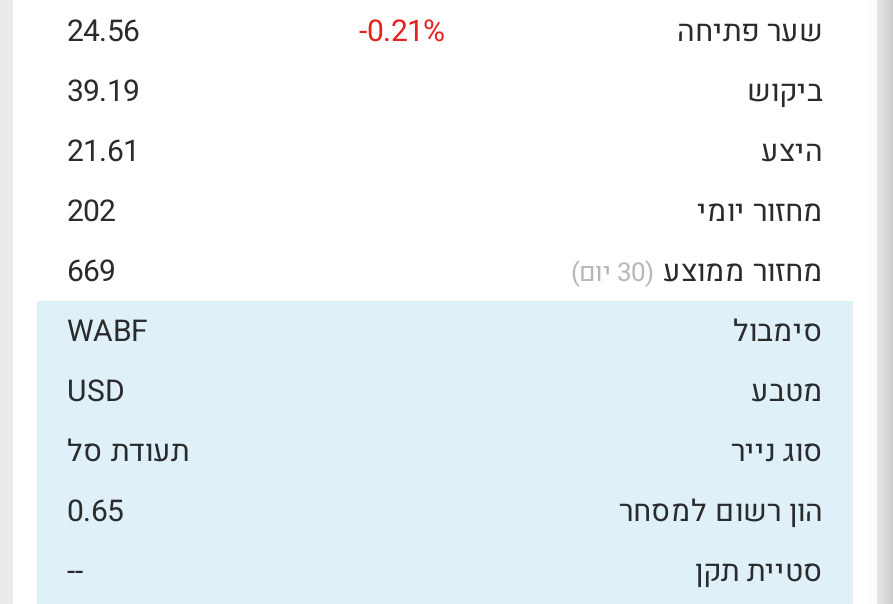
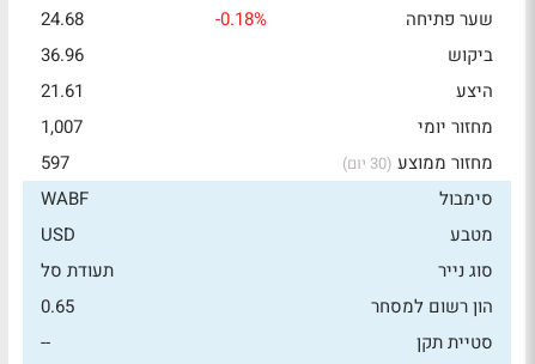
[67,9,139,53] 24.56 -> [41,6,84,33] 24.68
[359,9,445,53] -0.21% -> [215,6,267,33] -0.18%
[67,69,139,113] 39.19 -> [41,42,84,68] 36.96
[67,189,115,233] 202 -> [41,114,83,140] 1,007
[67,249,115,293] 669 -> [41,150,69,176] 597

